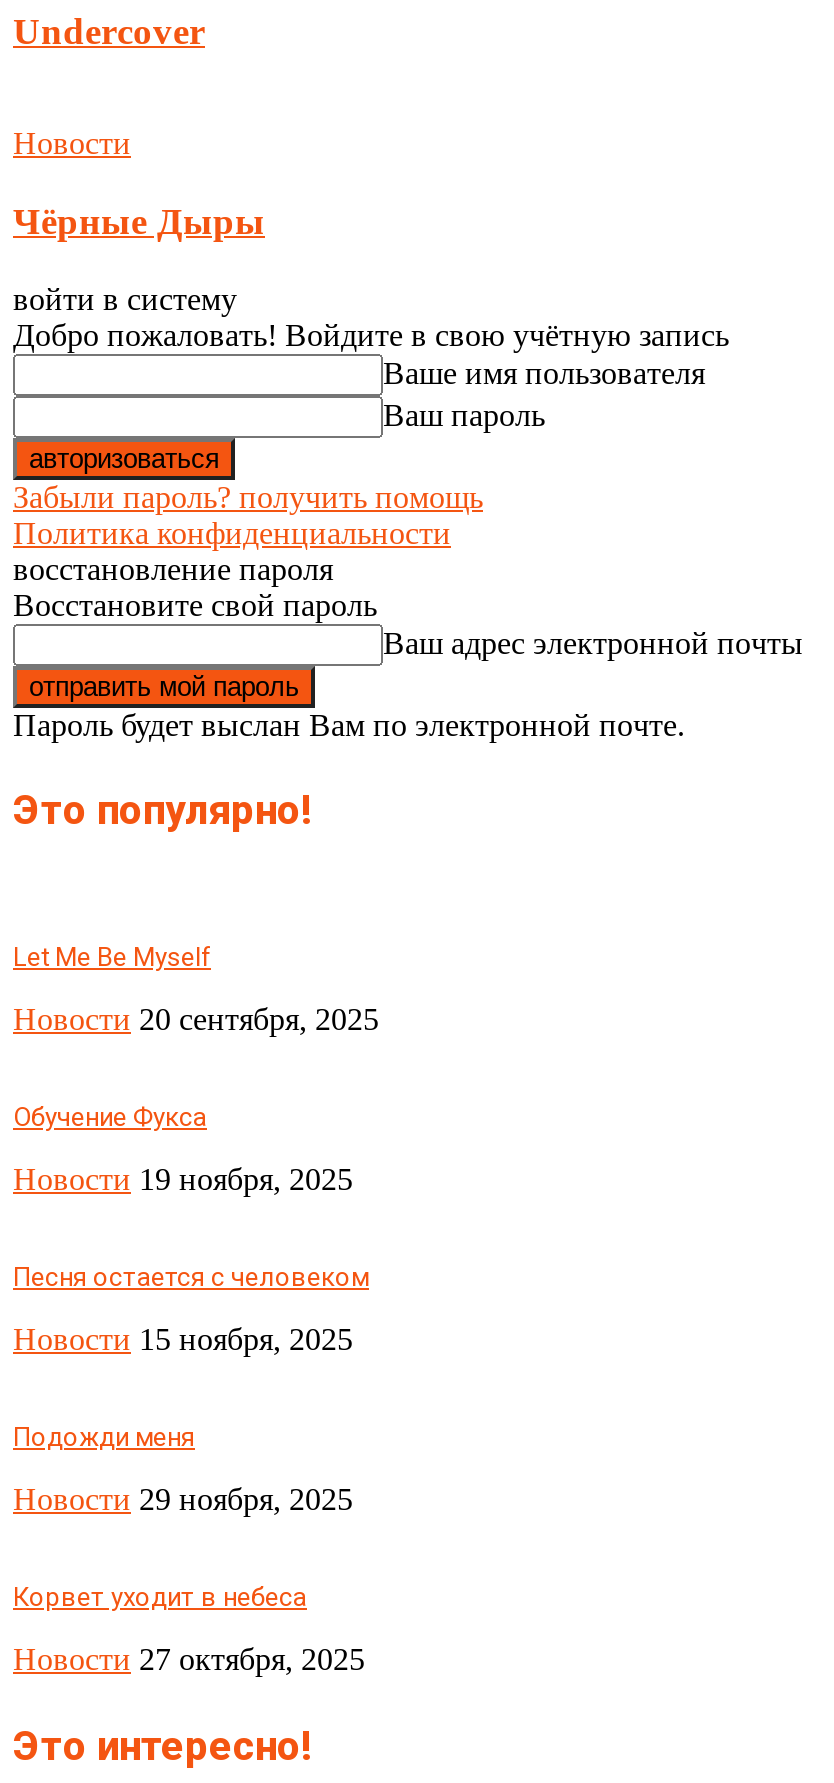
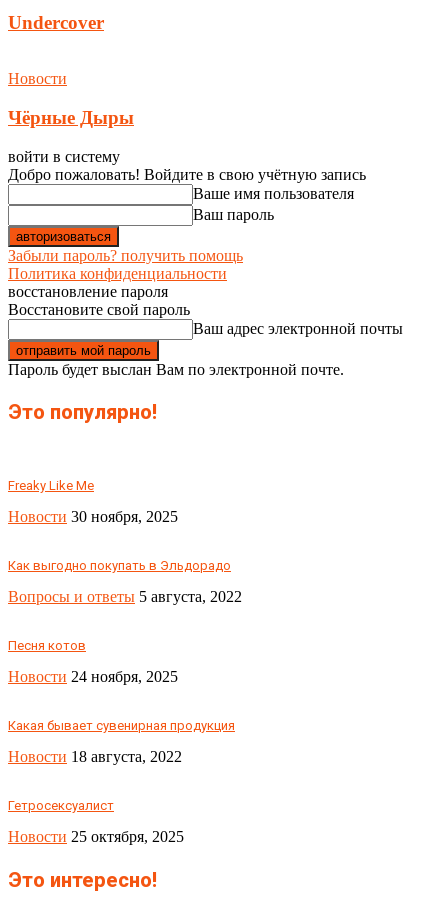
[13,943,211,973] Let Me Be Myself -> [8,478,94,493] Freaky Like Me
[13,1003,379,1037] Новости 20 сентября, 2025 -> [8,508,178,525] Новости 30 ноября, 2025
[13,1103,207,1133] Обучение Фукса -> [8,558,231,573] Как выгодно покупать в Эльдорадо
[13,1163,353,1197] Новости 19 ноября, 2025 -> [8,588,242,605] Вопросы и ответы 5 августа, 2022
[13,1263,369,1293] Песня остается с человеком -> [8,638,86,653] Песня котов
[13,1323,353,1357] Новости 15 ноября, 2025 -> [8,668,178,685] Новости 24 ноября, 2025
[13,1423,195,1453] Подожди меня -> [8,718,235,733] Какая бывает сувенирная продукция
[13,1483,353,1517] Новости 29 ноября, 2025 -> [8,748,182,765] Новости 18 августа, 2022
[13,1583,307,1613] Корвет уходит в небеса -> [8,798,114,813] Гетросексуалист
[13,1643,365,1677] Новости 27 октября, 2025 -> [8,828,184,845] Новости 25 октября, 2025

